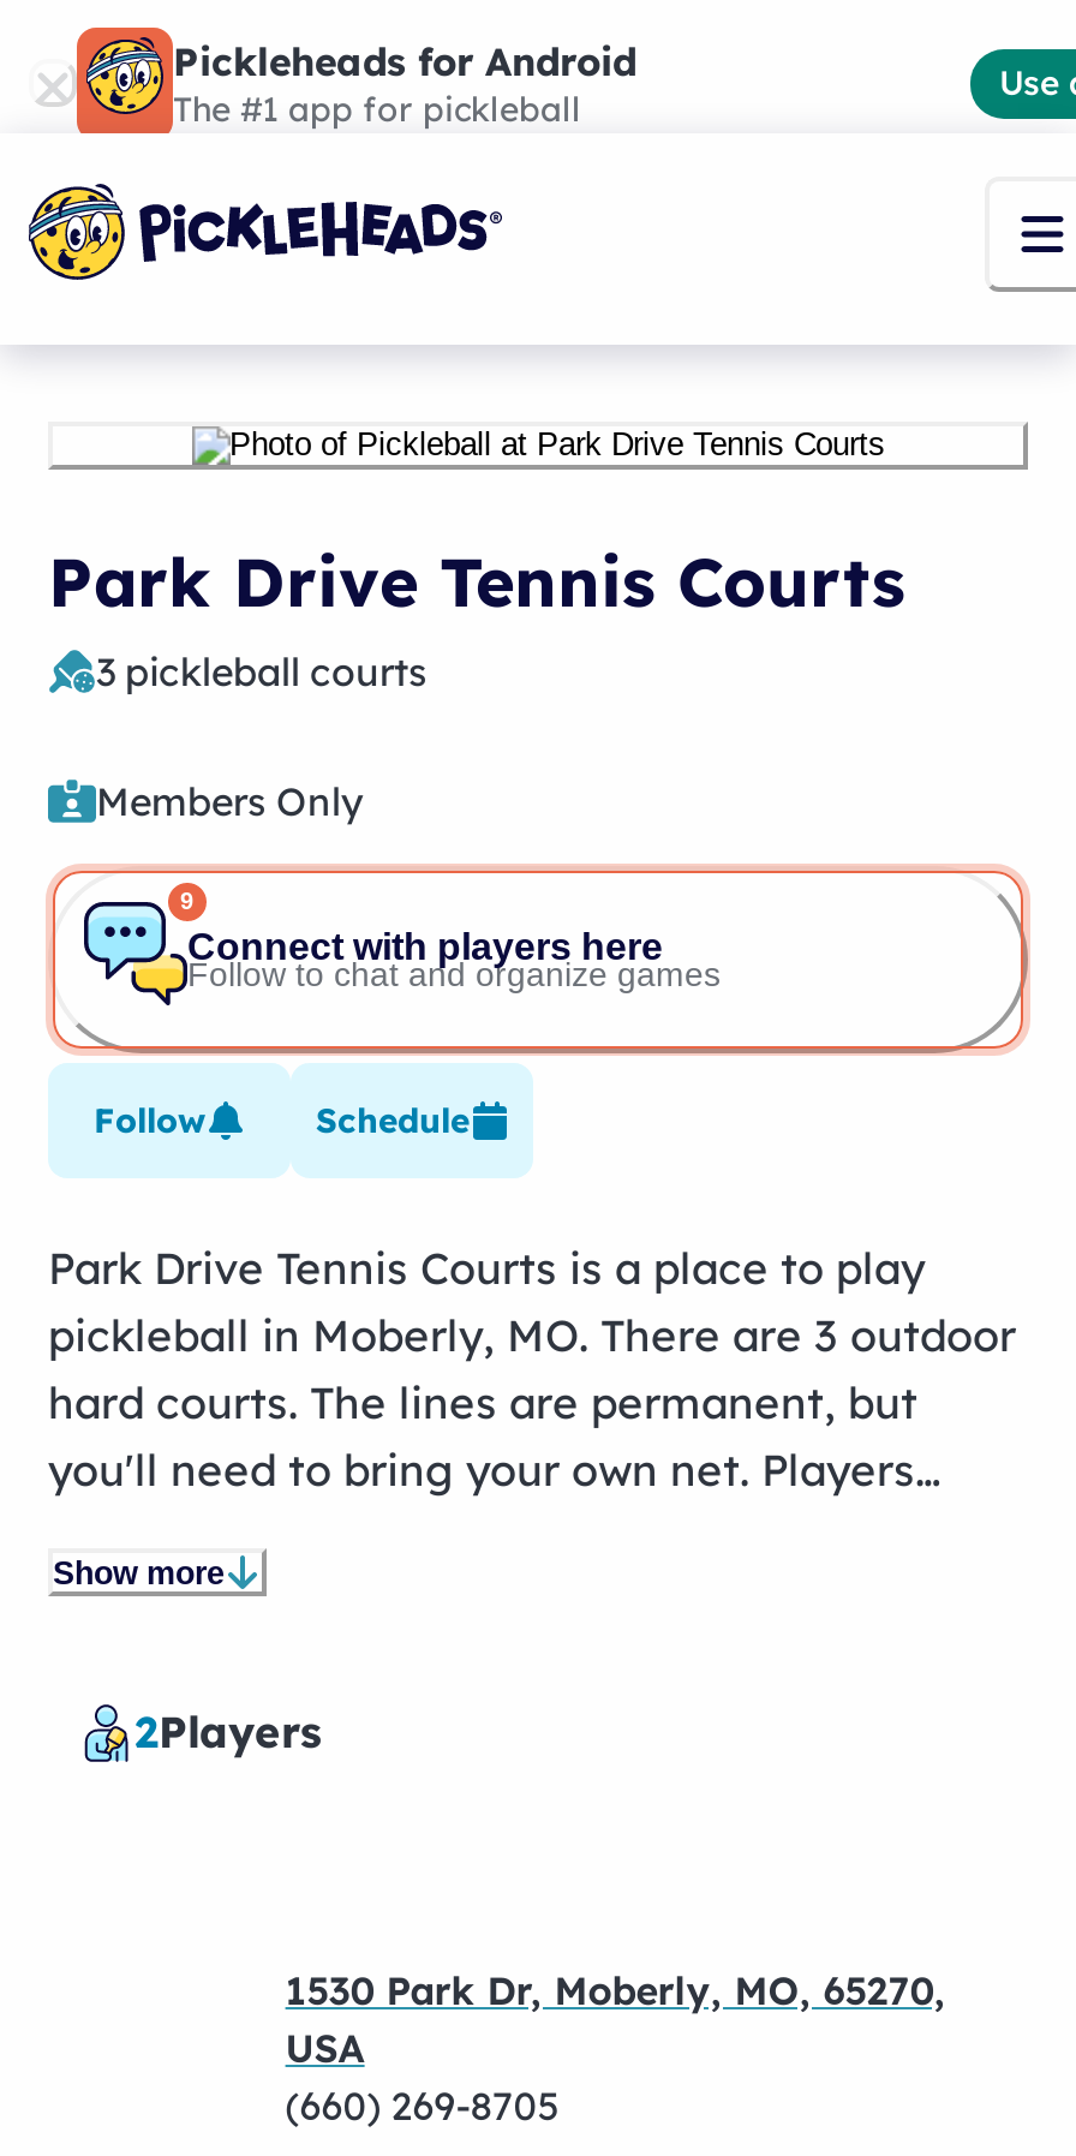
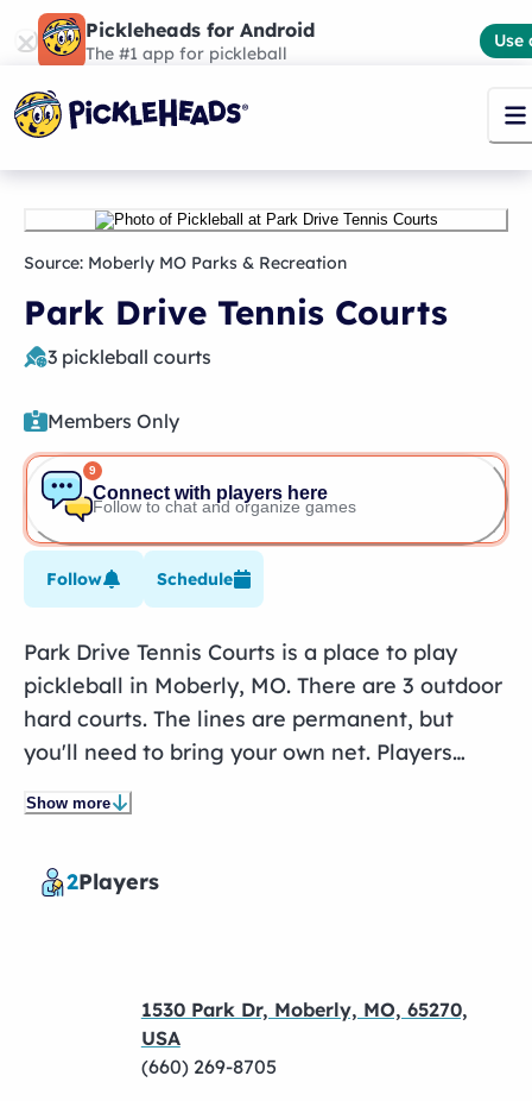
none -> [24,252,347,273] Source: Moberly MO Parks & Recreation

